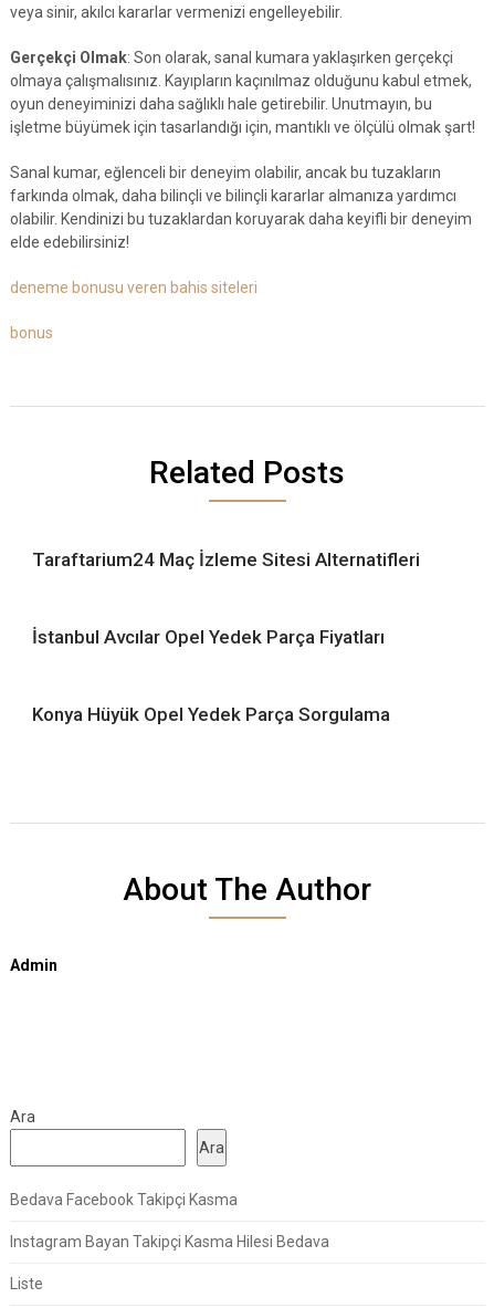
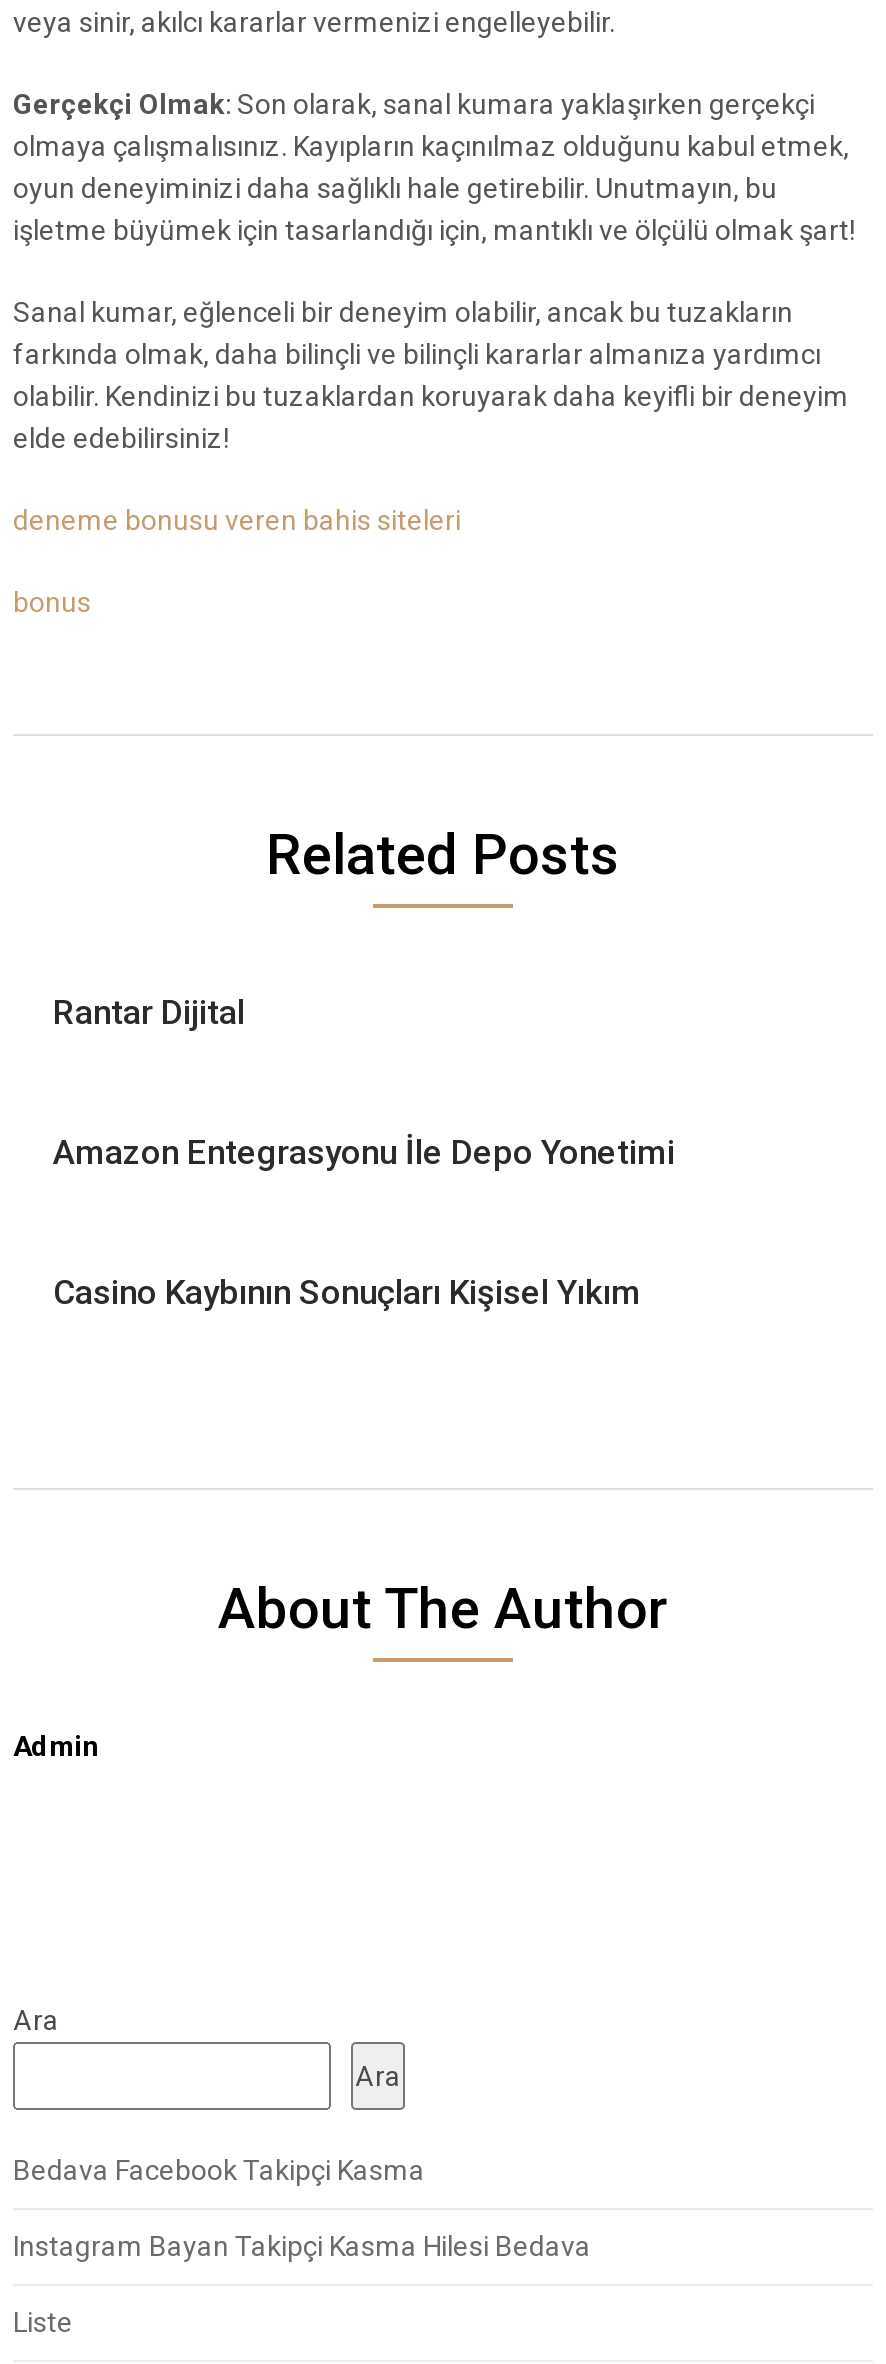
[32,548,420,571] Taraftarium24 Maç İzleme Sitesi Alternatifleri -> [53,992,245,1032] Rantar Dijital
[32,626,385,648] İstanbul Avcılar Opel Yedek Parça Fiyatları -> [53,1132,675,1172] Amazon Entegrasyonu İle Depo Yonetimi
[32,703,390,725] Konya Hüyük Opel Yedek Parça Sorgulama -> [53,1272,641,1312] Casino Kaybının Sonuçları Kişisel Yıkım

